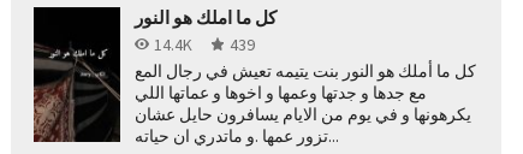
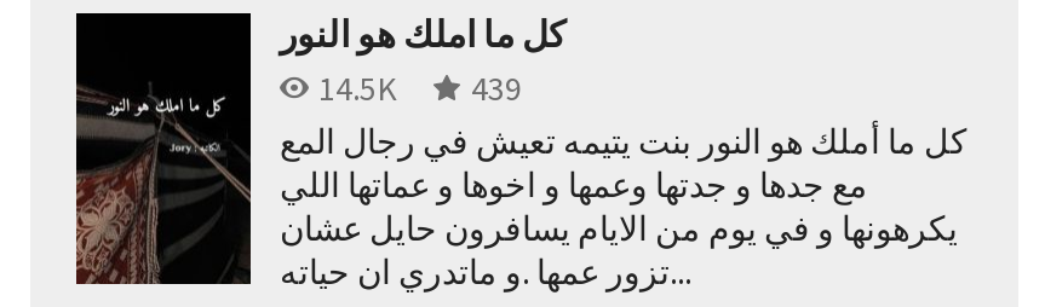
[154,33,255,55] 14.4K 439 -> [318,66,522,109] 14.5K 439

